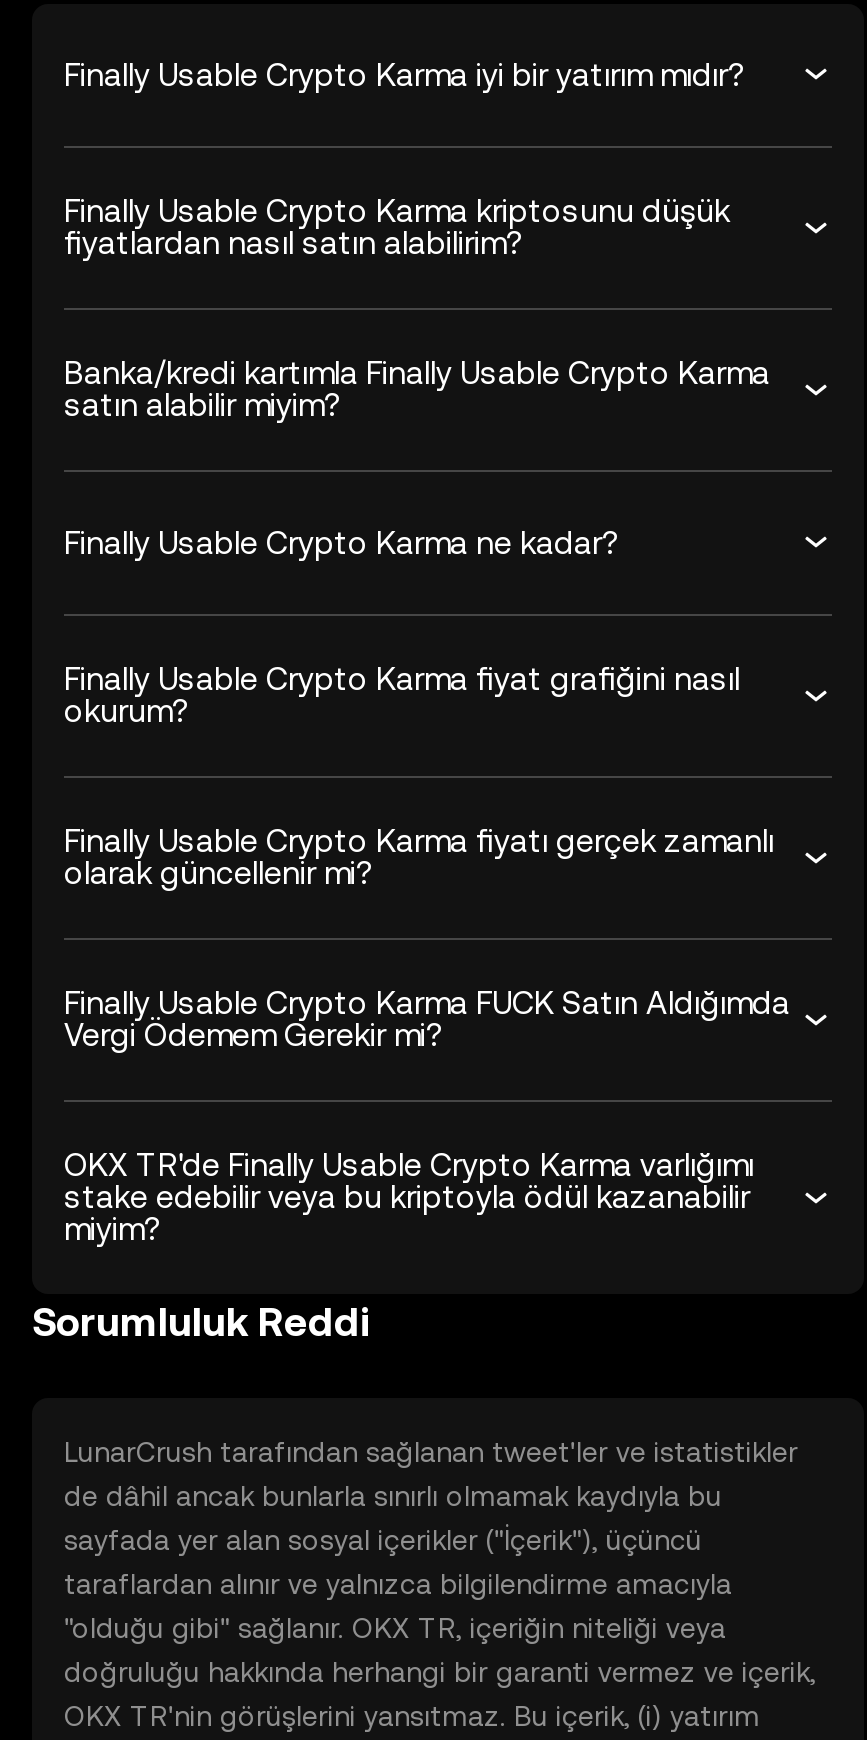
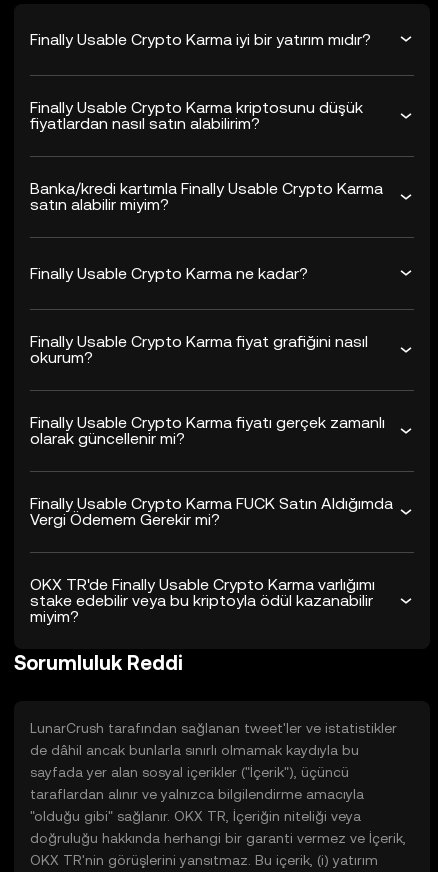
[64,1612,726,1644] "olduğu gibi" sağlanır. OKX TR, içeriğin niteliği veya -> [30,808,361,824] "olduğu gibi" sağlanır. OKX TR, İçeriğin niteliği veya
[64,1656,816,1688] doğruluğu hakkında herhangi bir garanti vermez ve içerik, -> [30,830,406,846] doğruluğu hakkında herhangi bir garanti vermez ve İçerik,

